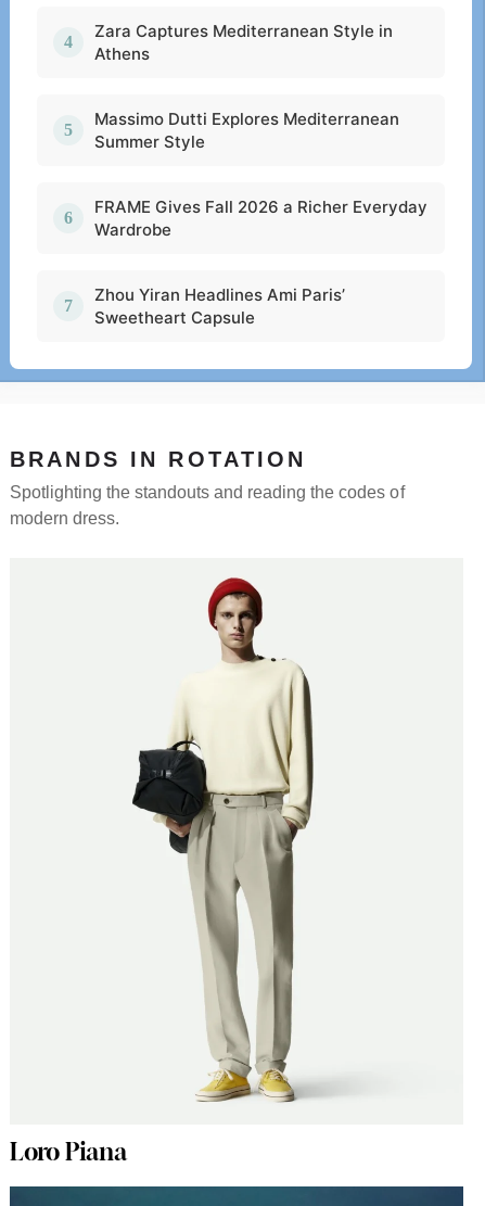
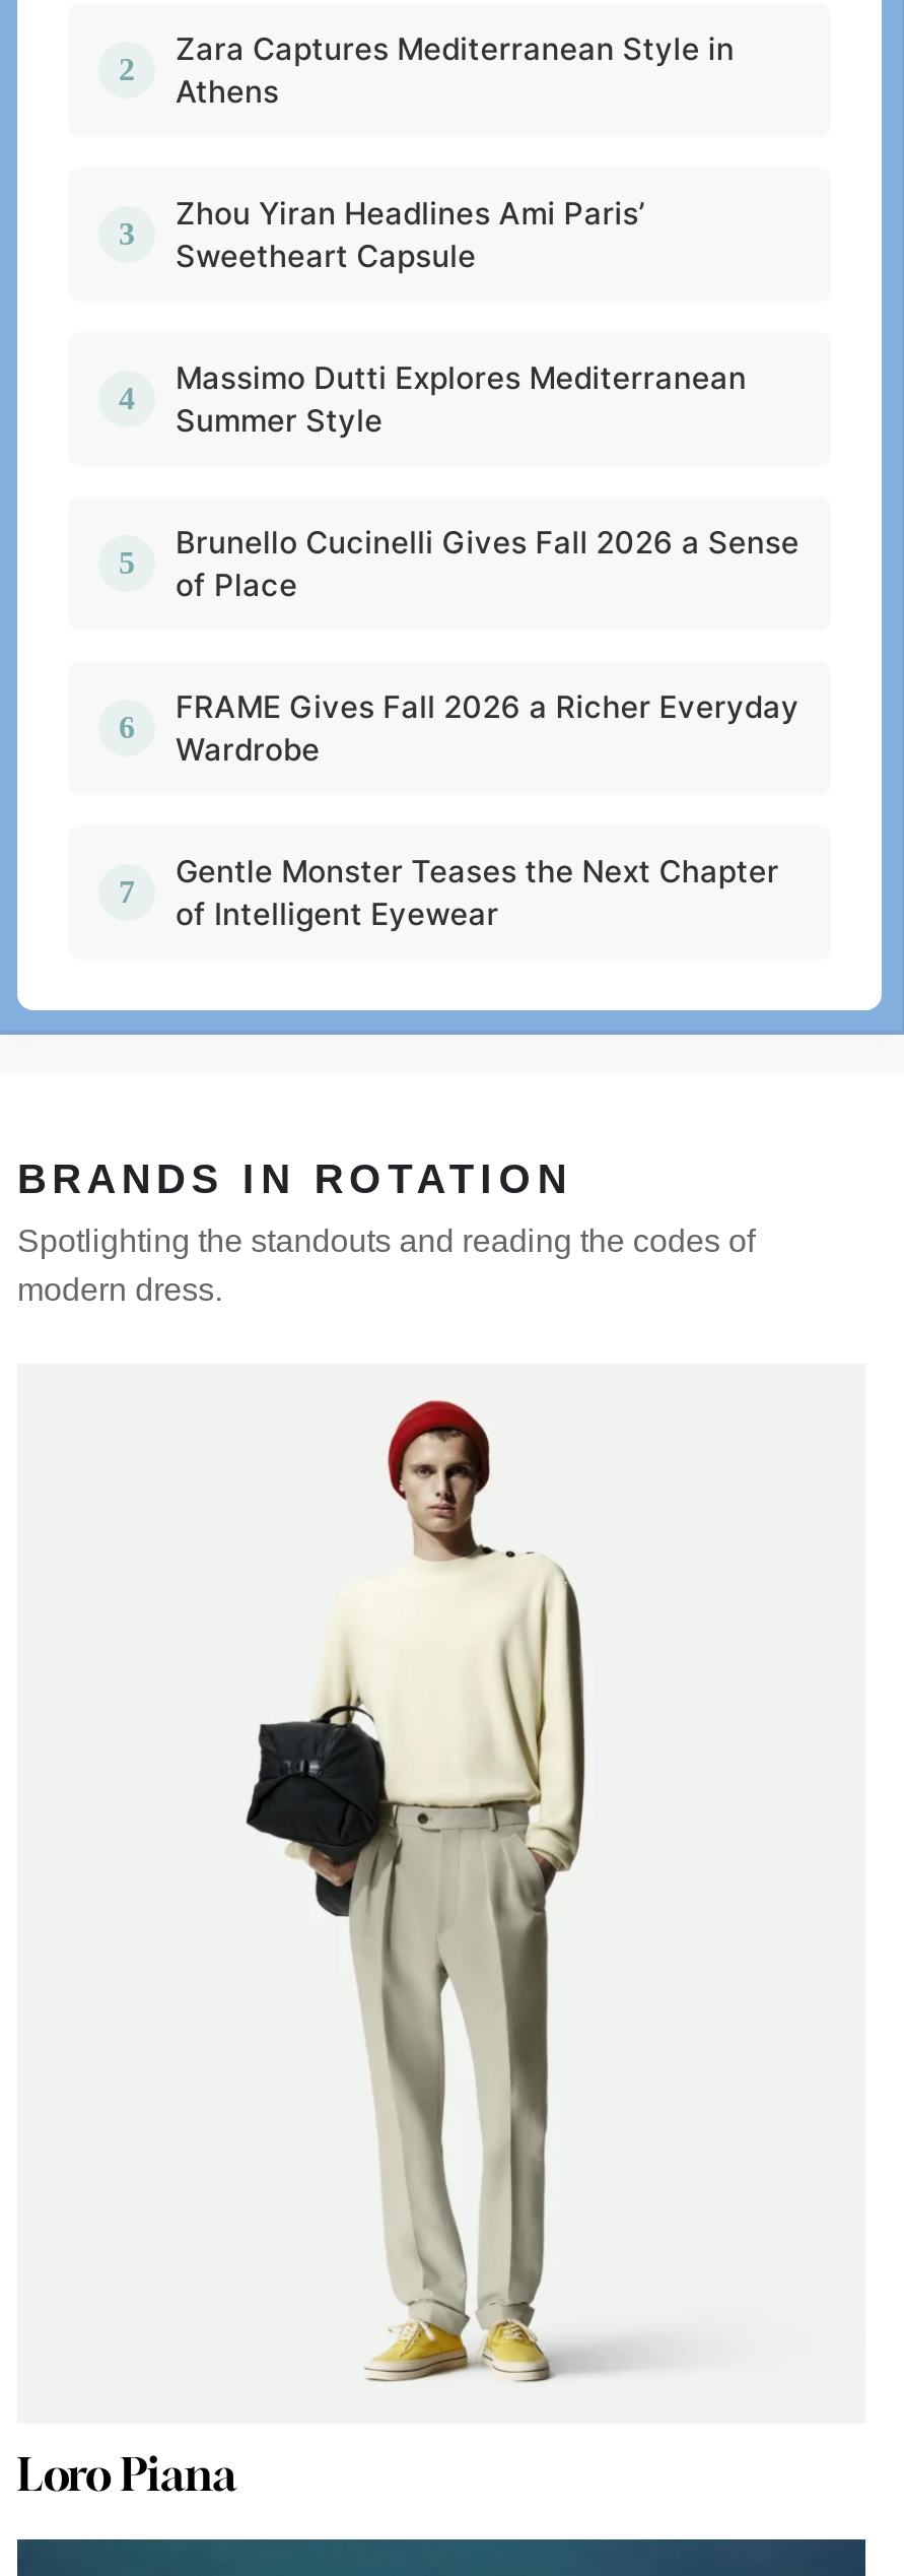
none -> [176,523,799,604] Brunello Cucinelli Gives Fall 2026 a Sense | of Place
none -> [176,851,779,933] Gentle Monster Teases the Next Chapter | of Intelligent Eyewear
moved [94,284,345,328] -> [176,194,645,275]: Zhou Yiran Headlines Ami Paris’ | Sweetheart Capsule

